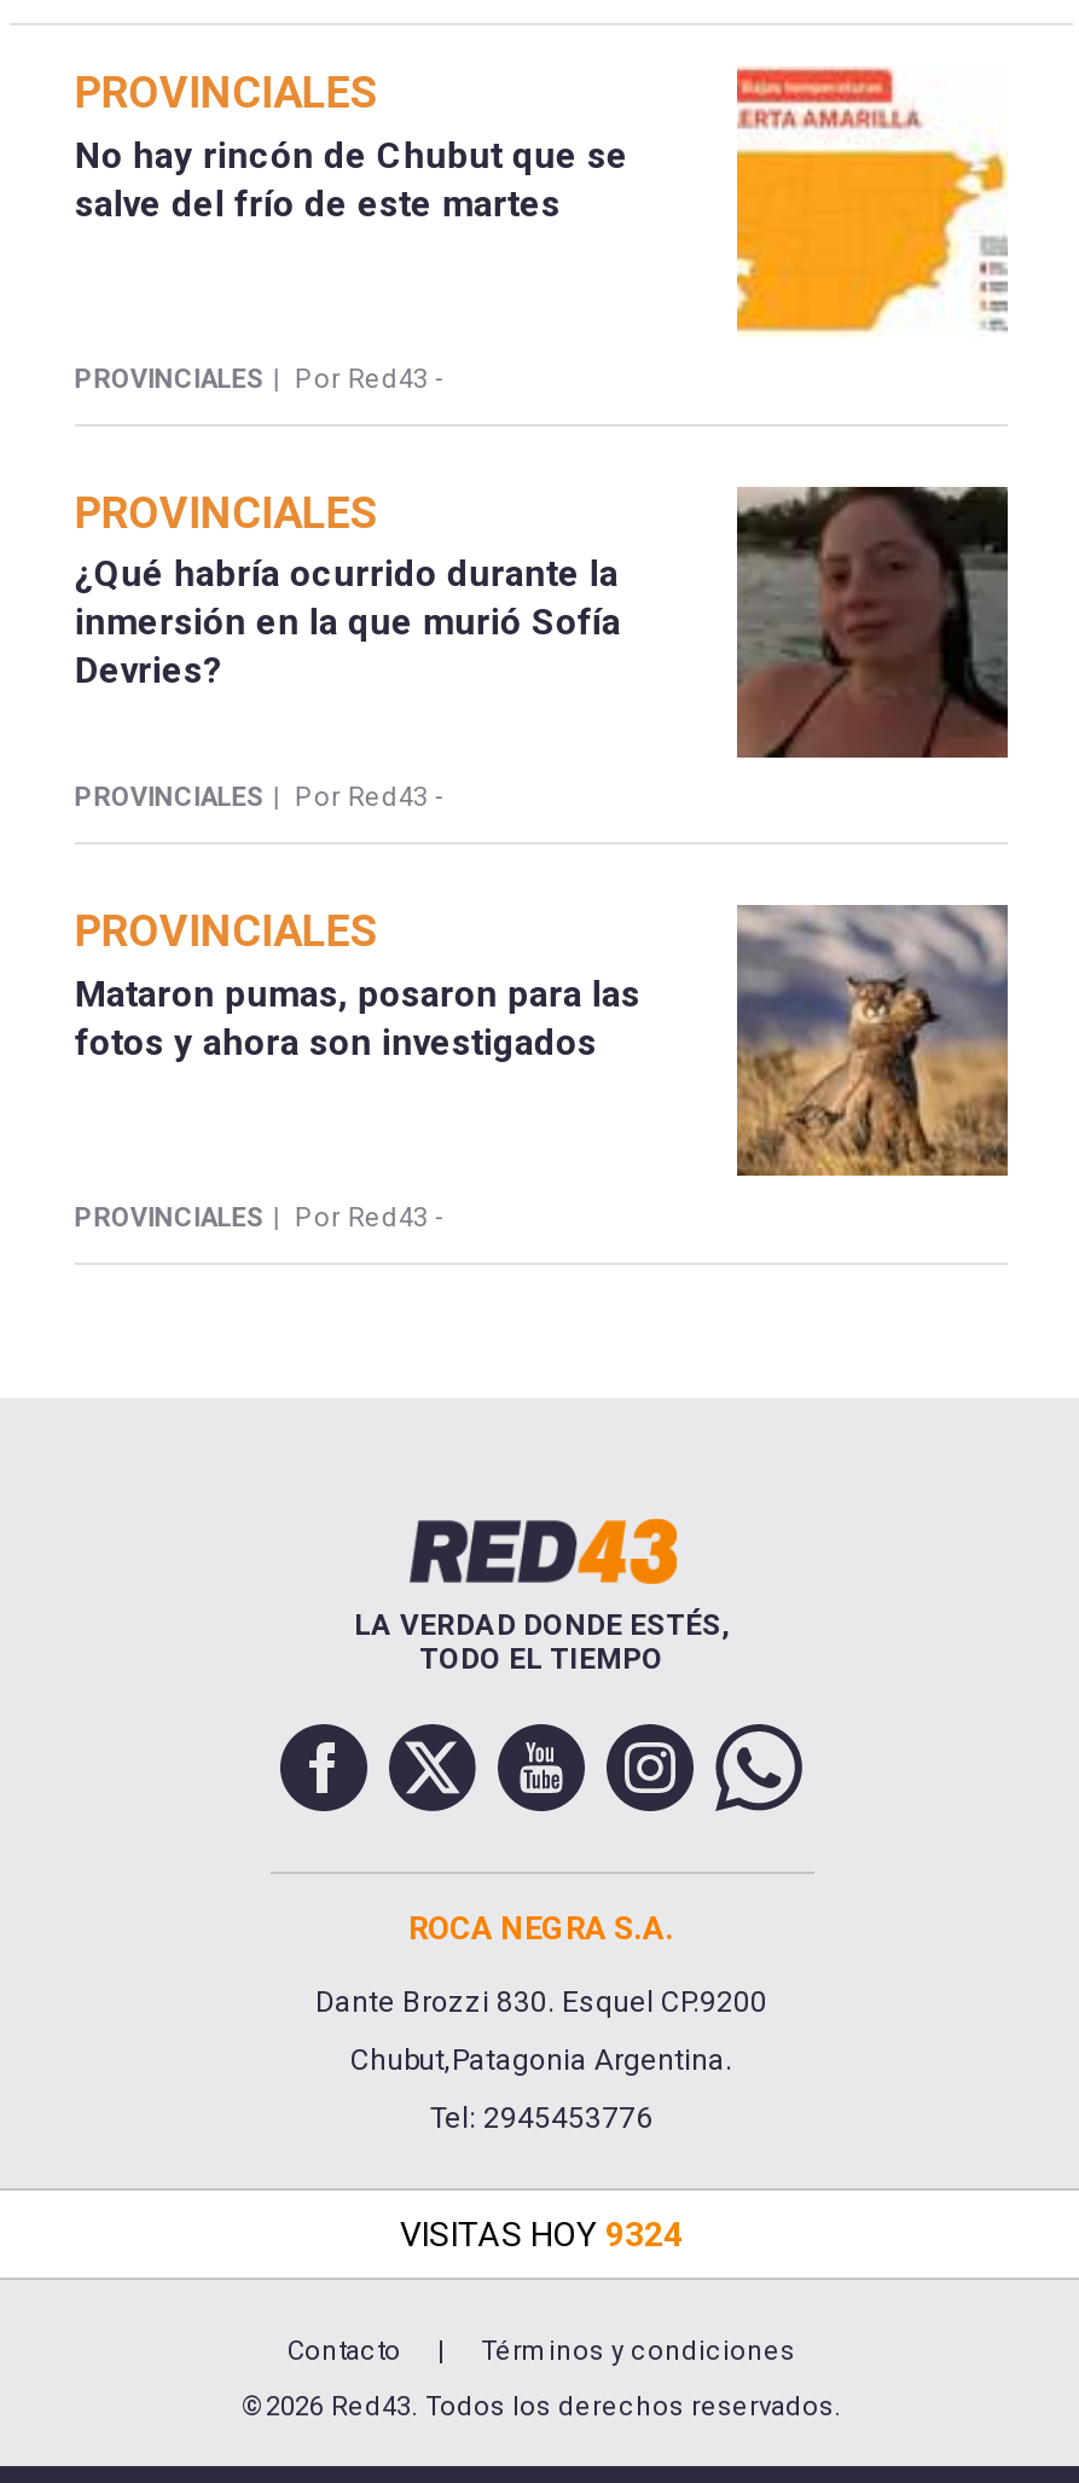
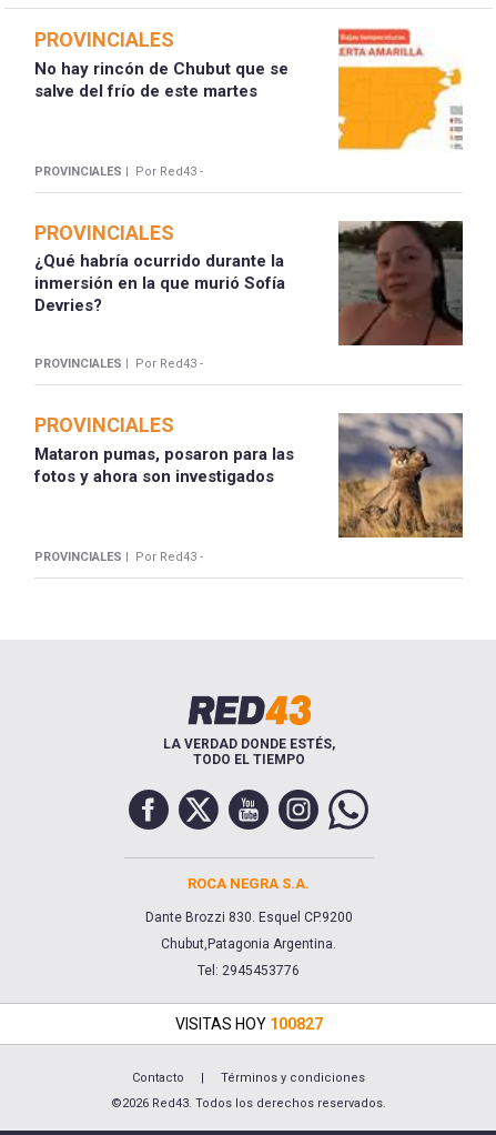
[400,2214,683,2253] VISITAS HOY 9324 -> [175,1015,322,1032] VISITAS HOY 100827

